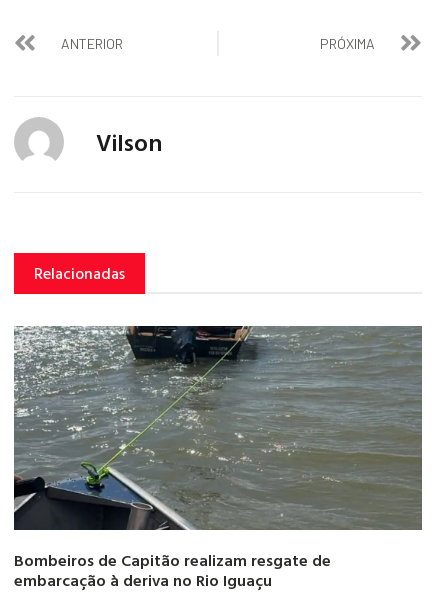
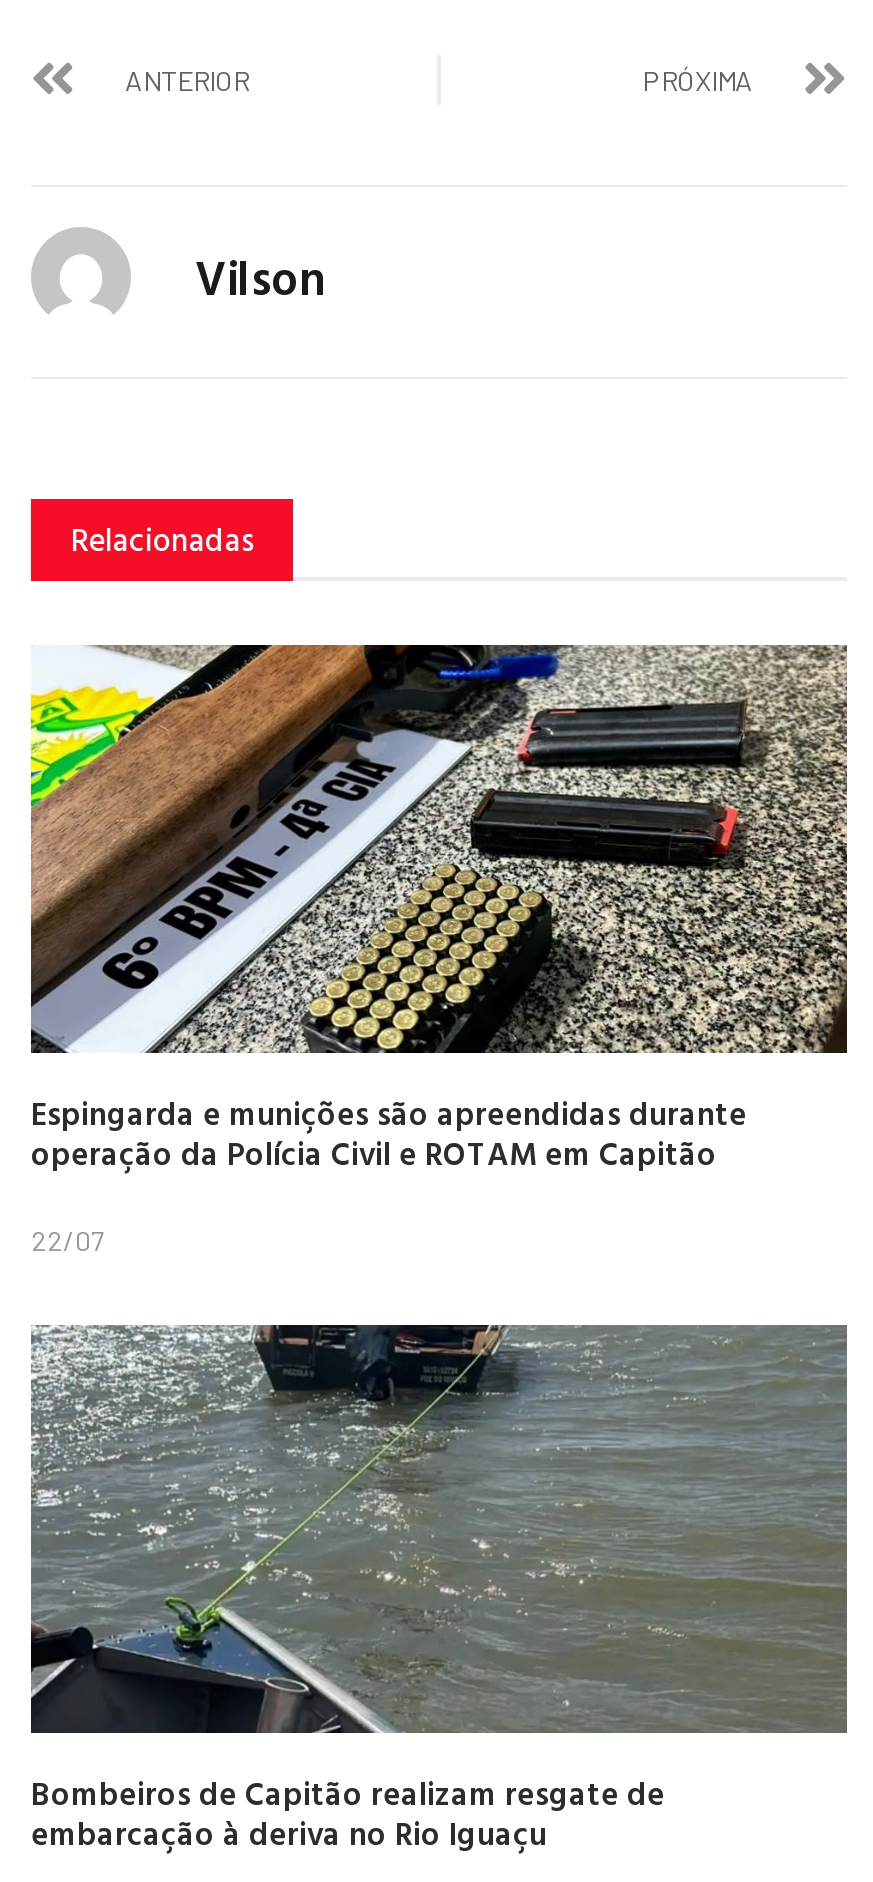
none -> [29,643,847,1258] [image] | Espingarda e munições são apreendidas durante | operação da Polícia Civil e ROTAM em Capitão | 22/07

